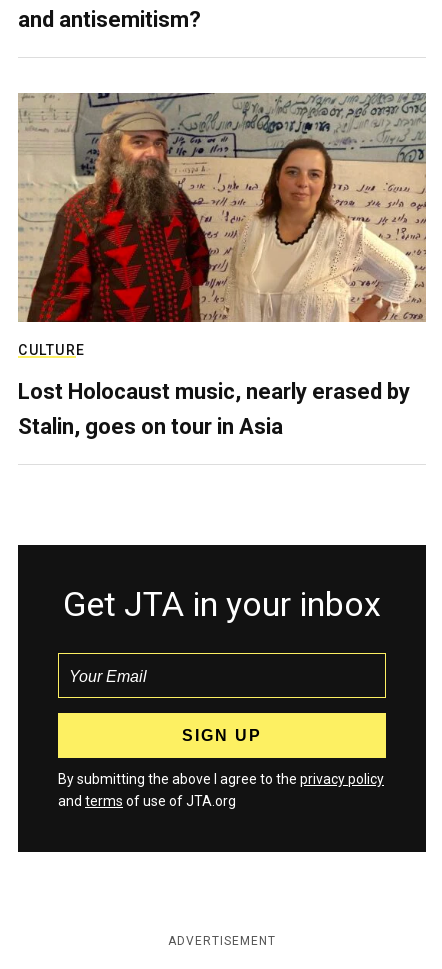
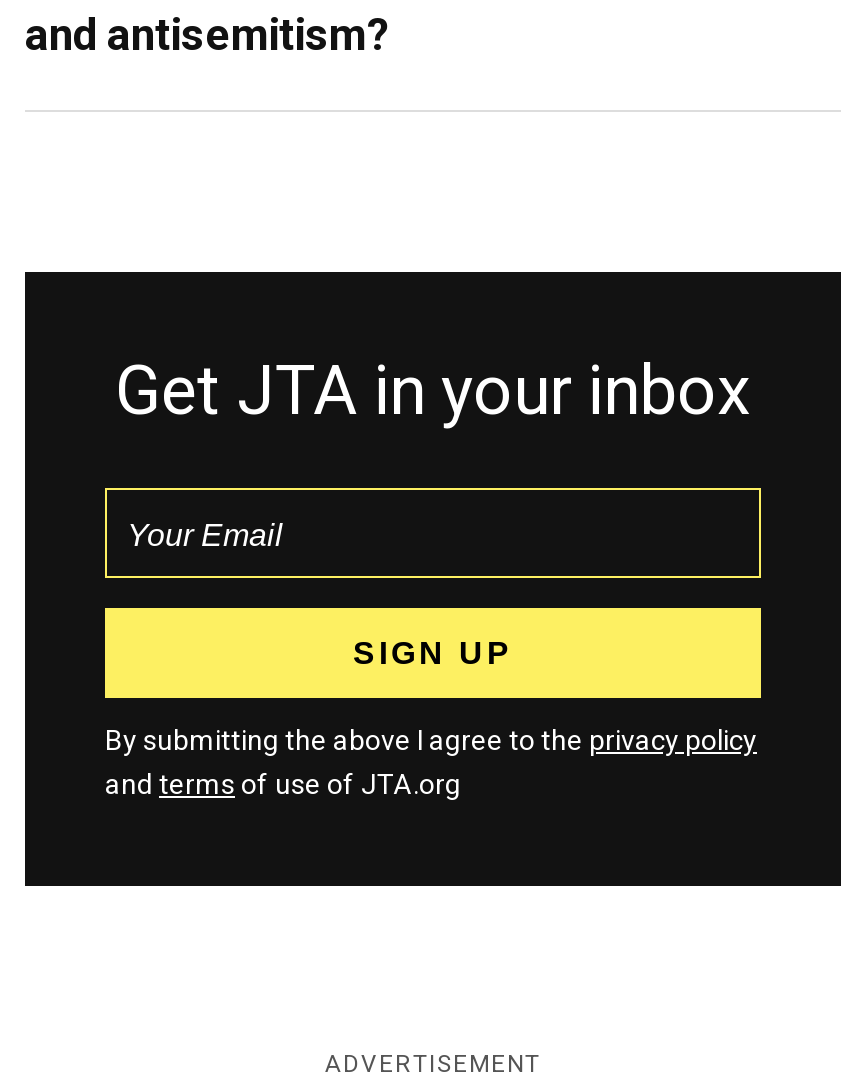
[17,92,427,439] [image] | CULTURE | Lost Holocaust music, nearly erased by | Stalin, goes on tour in Asia -> none

